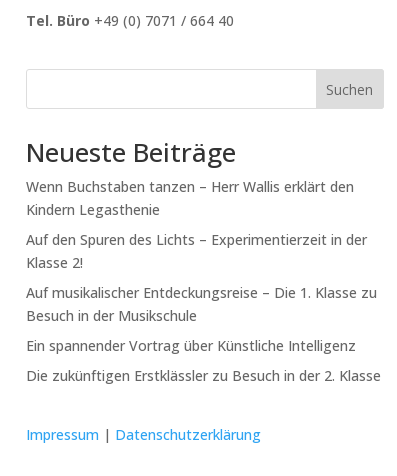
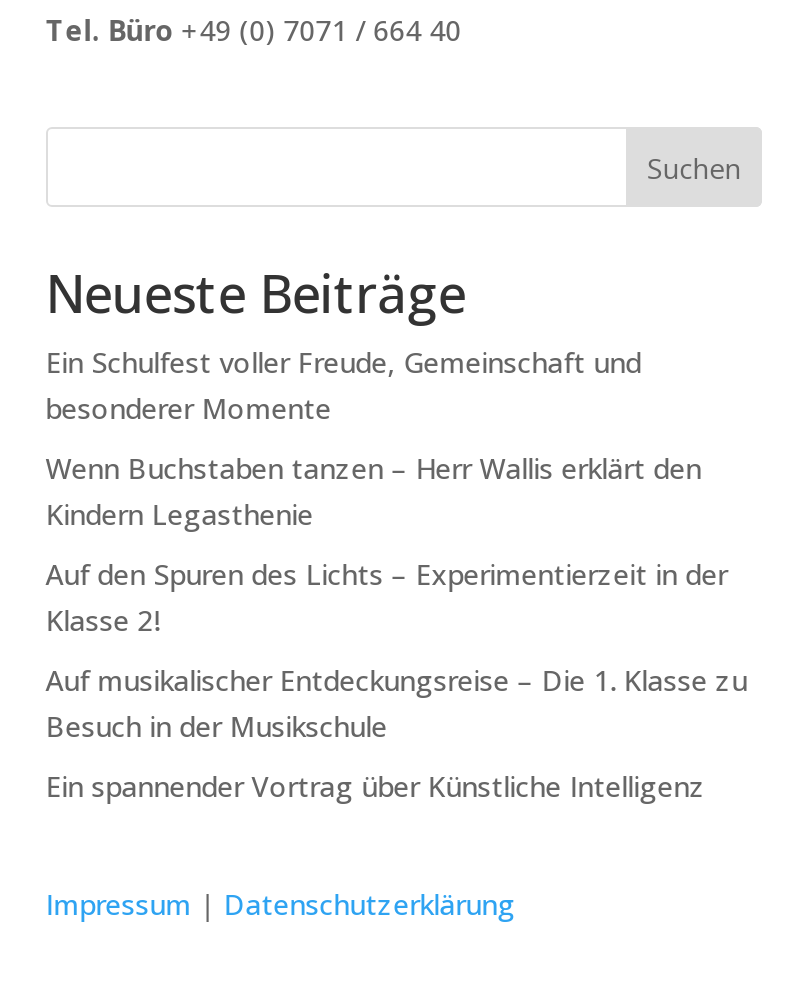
none -> [46,343,642,427] Ein Schulfest voller Freude, Gemeinschaft und | besonderer Momente
moved [26,177,377,355] -> [46,449,748,805]: Wenn Buchstaben tanzen – Herr Wallis erklärt den | Kindern Legasthenie | Auf den Spuren des Lichts – Experimentierzeit in der | Klasse 2! | Auf musikalischer Entdeckungsreise – Die 1. Klasse zu | Besuch in der Musikschule | Ein spannender Vortrag über Künstliche Intelligenz
[26,366,381,385] Die zukünftigen Erstklässler zu Besuch in der 2. Klasse -> none

